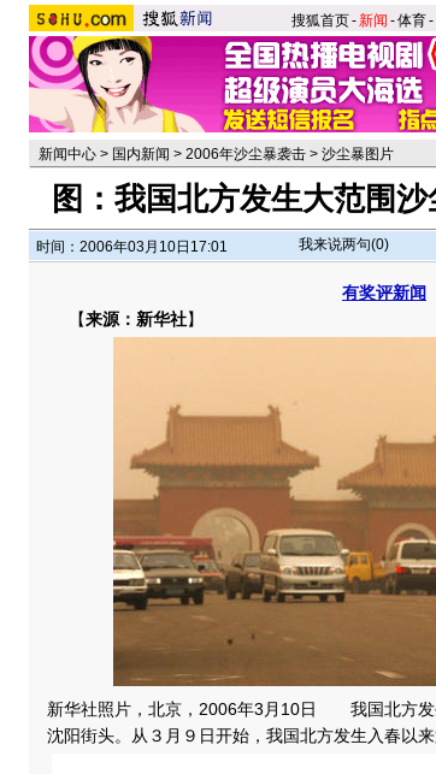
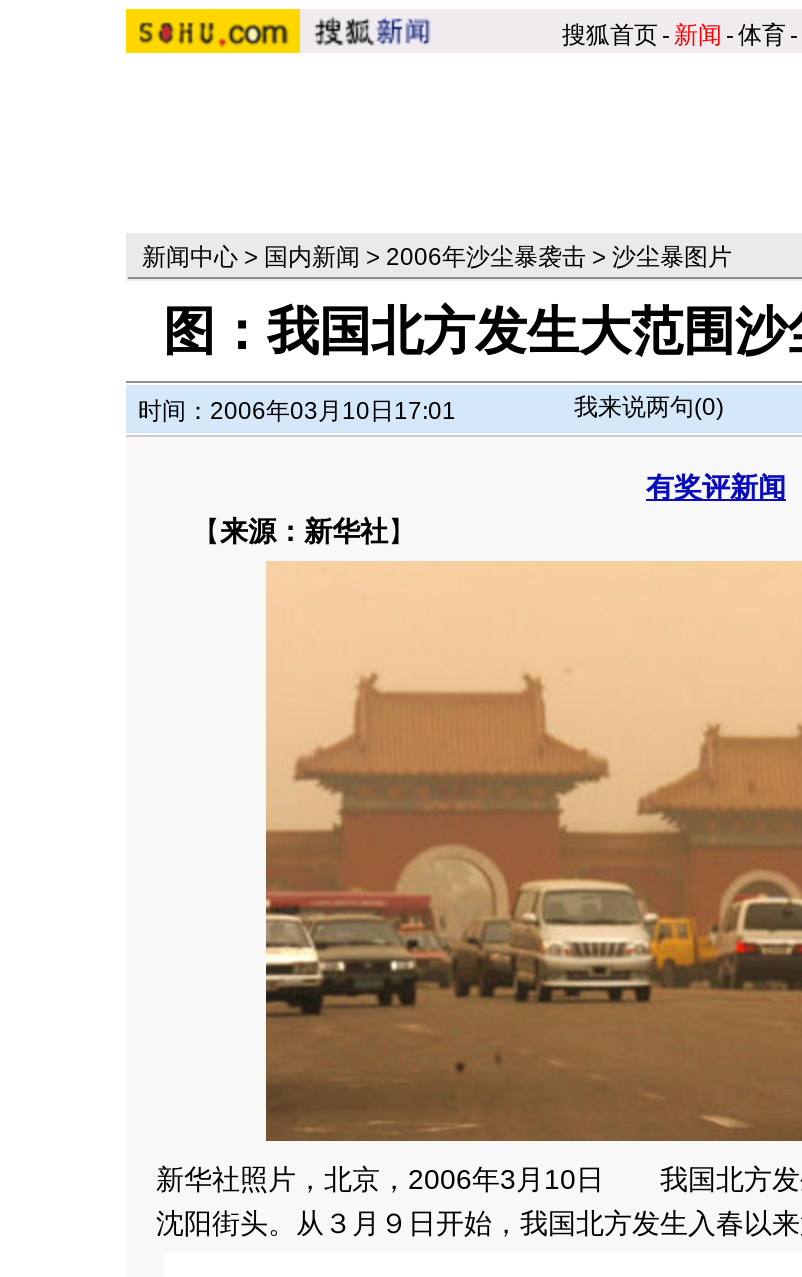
[28,35,432,134] [image] -> none

